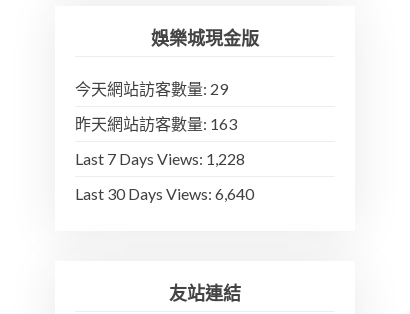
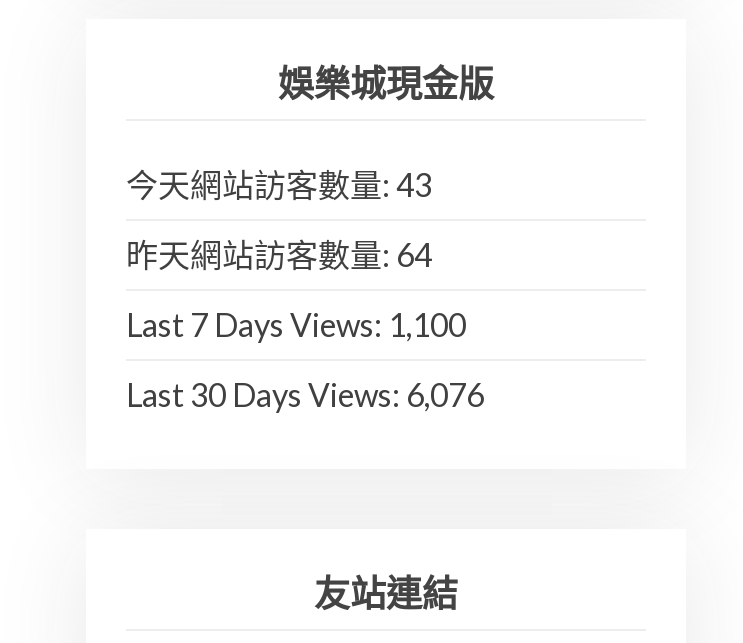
[75,79,228,98] 今天網站訪客數量: 29 -> [126,164,432,202] 今天網站訪客數量: 43
[75,114,237,133] 昨天網站訪客數量: 163 -> [126,234,432,272] 昨天網站訪客數量: 64
[75,149,245,168] Last 7 Days Views: 1,228 -> [126,304,466,342] Last 7 Days Views: 1,100
[75,184,254,203] Last 30 Days Views: 6,640 -> [126,374,484,412] Last 30 Days Views: 6,076

